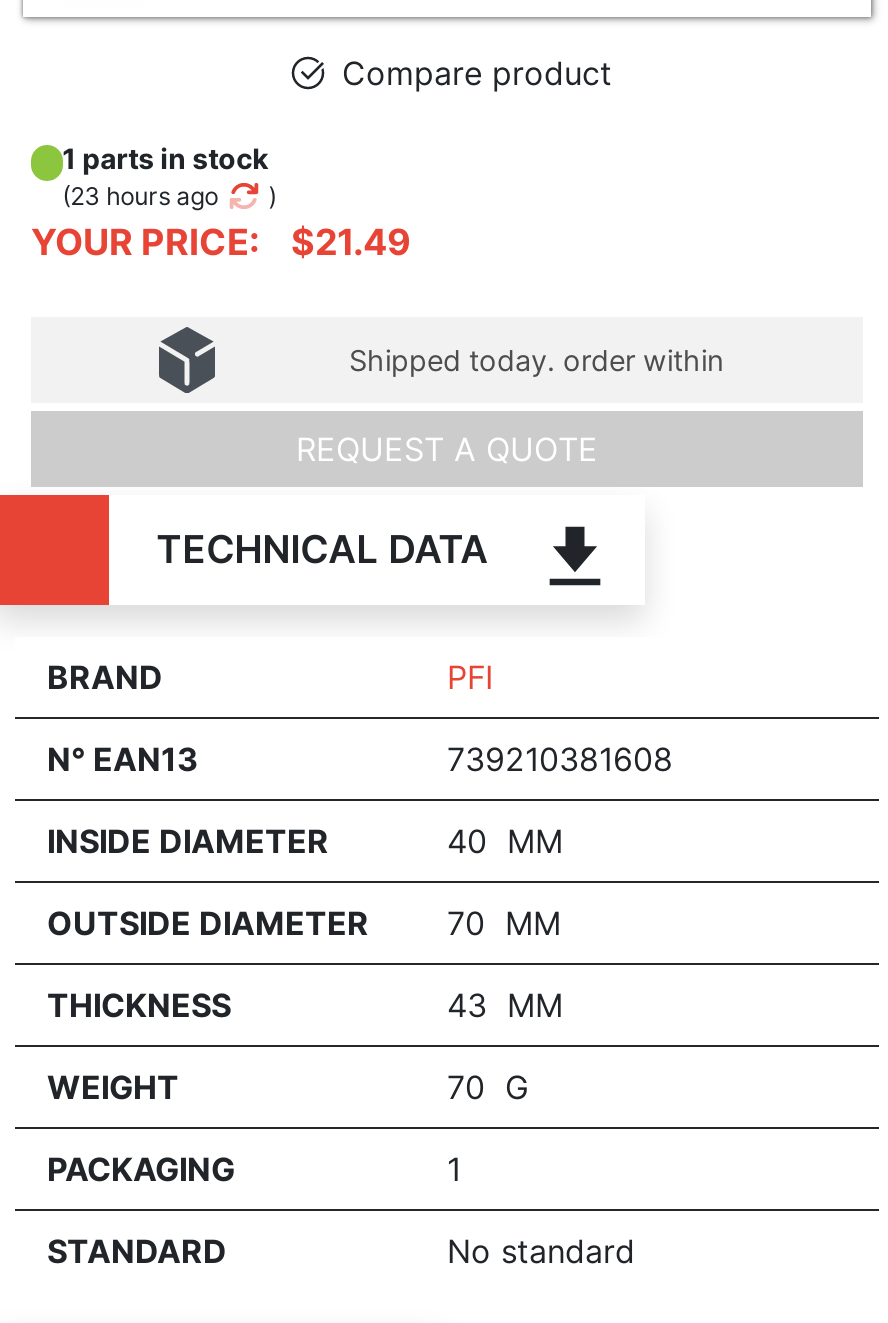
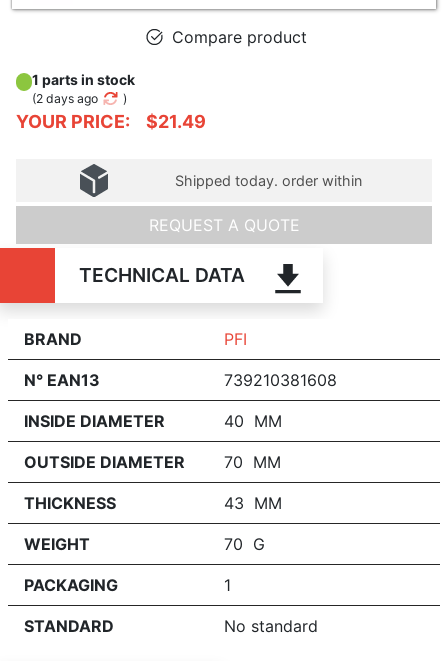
[62,181,218,211] (23 hours ago -> [32,91,98,106] (2 days ago

